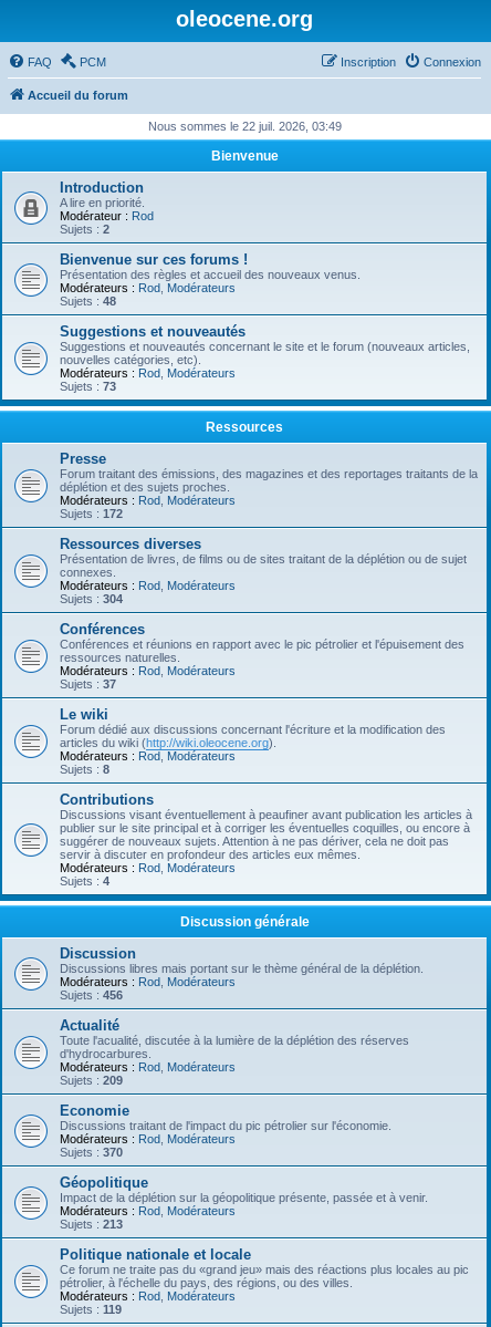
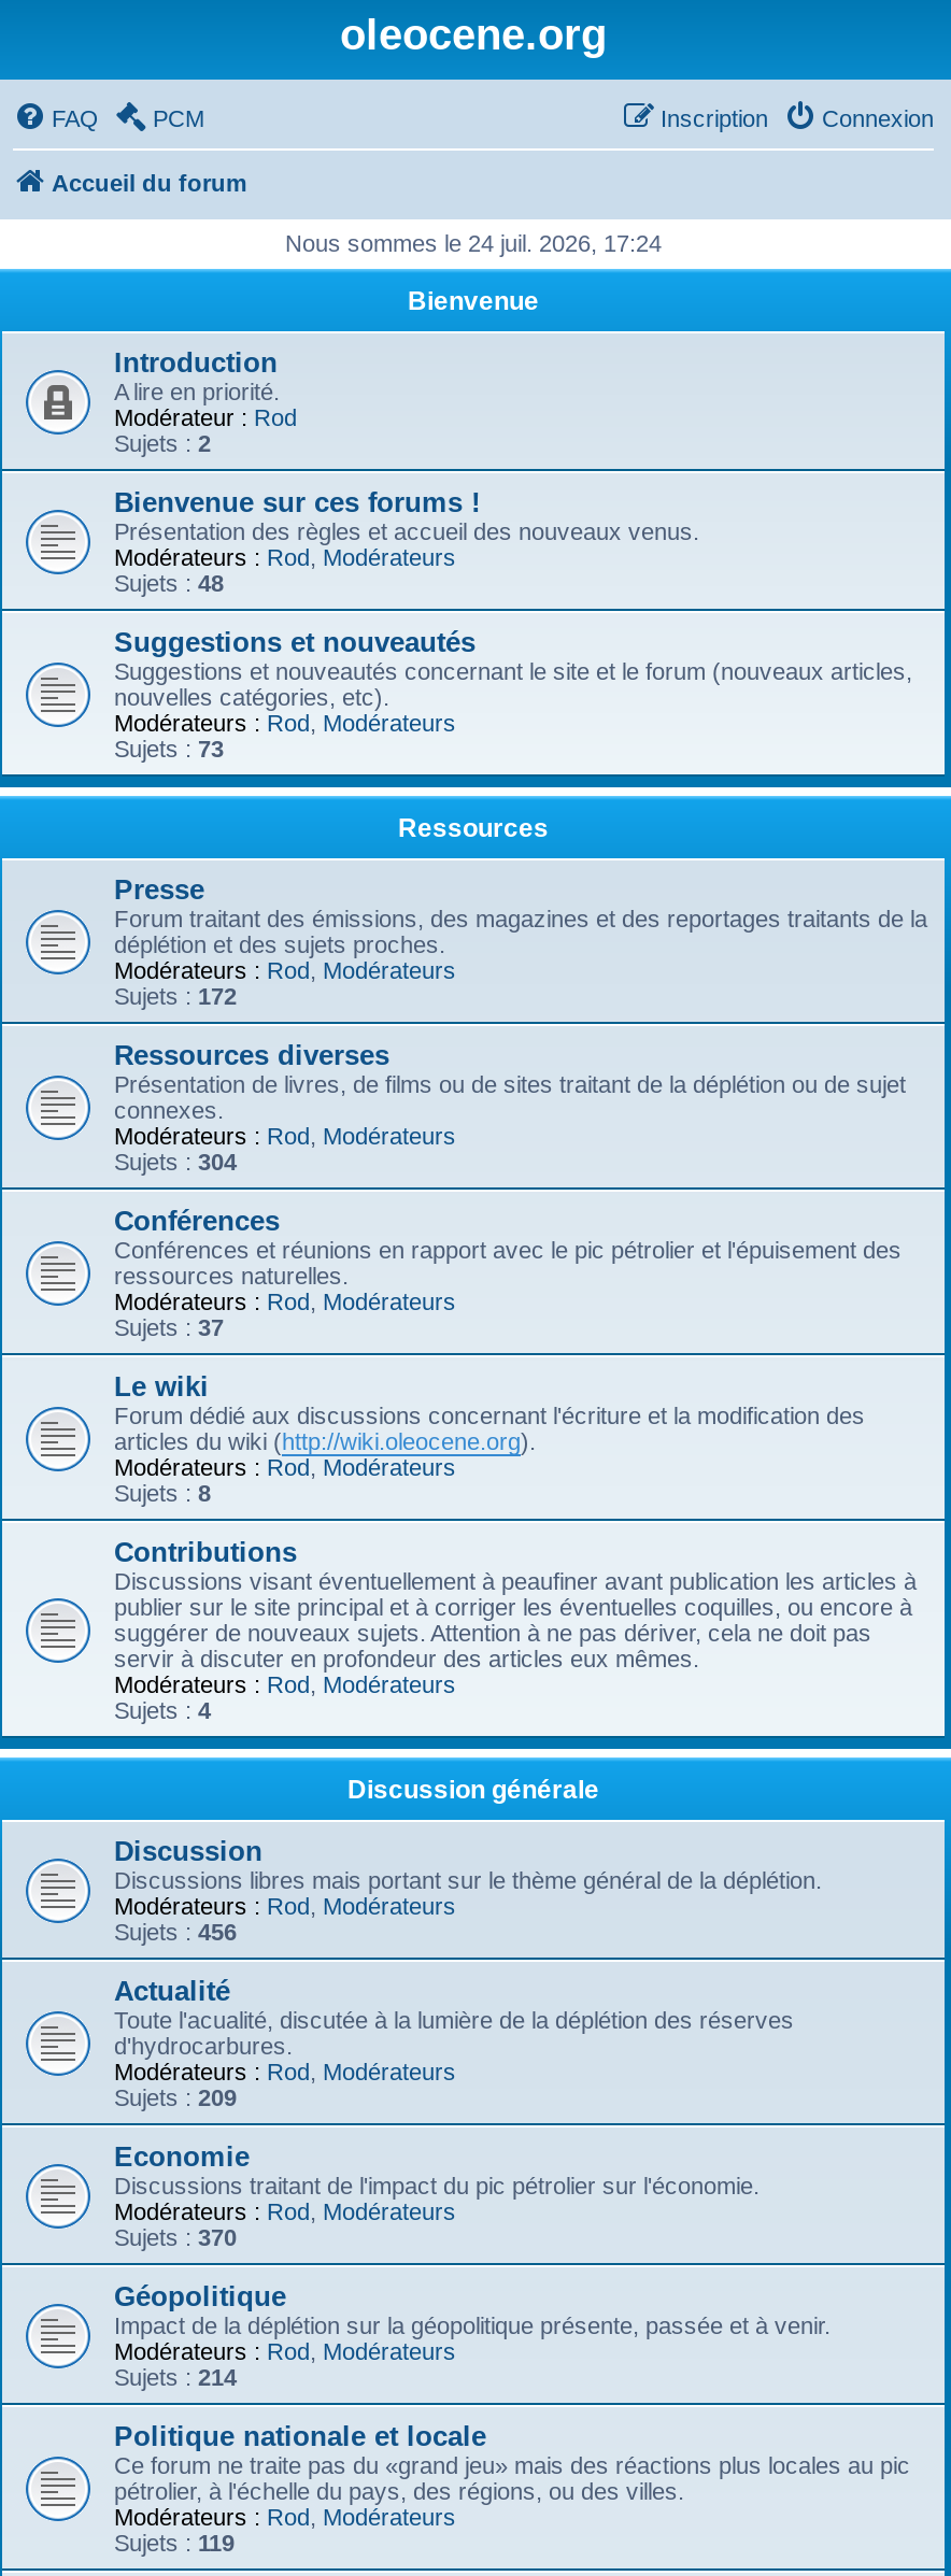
[148,120,341,133] Nous sommes le 22 juil. 2026, 03:49 -> [285,230,662,256] Nous sommes le 24 juil. 2026, 17:24
[60,1217,123,1231] Sujets : 213 -> [114,2364,237,2390] Sujets : 214

